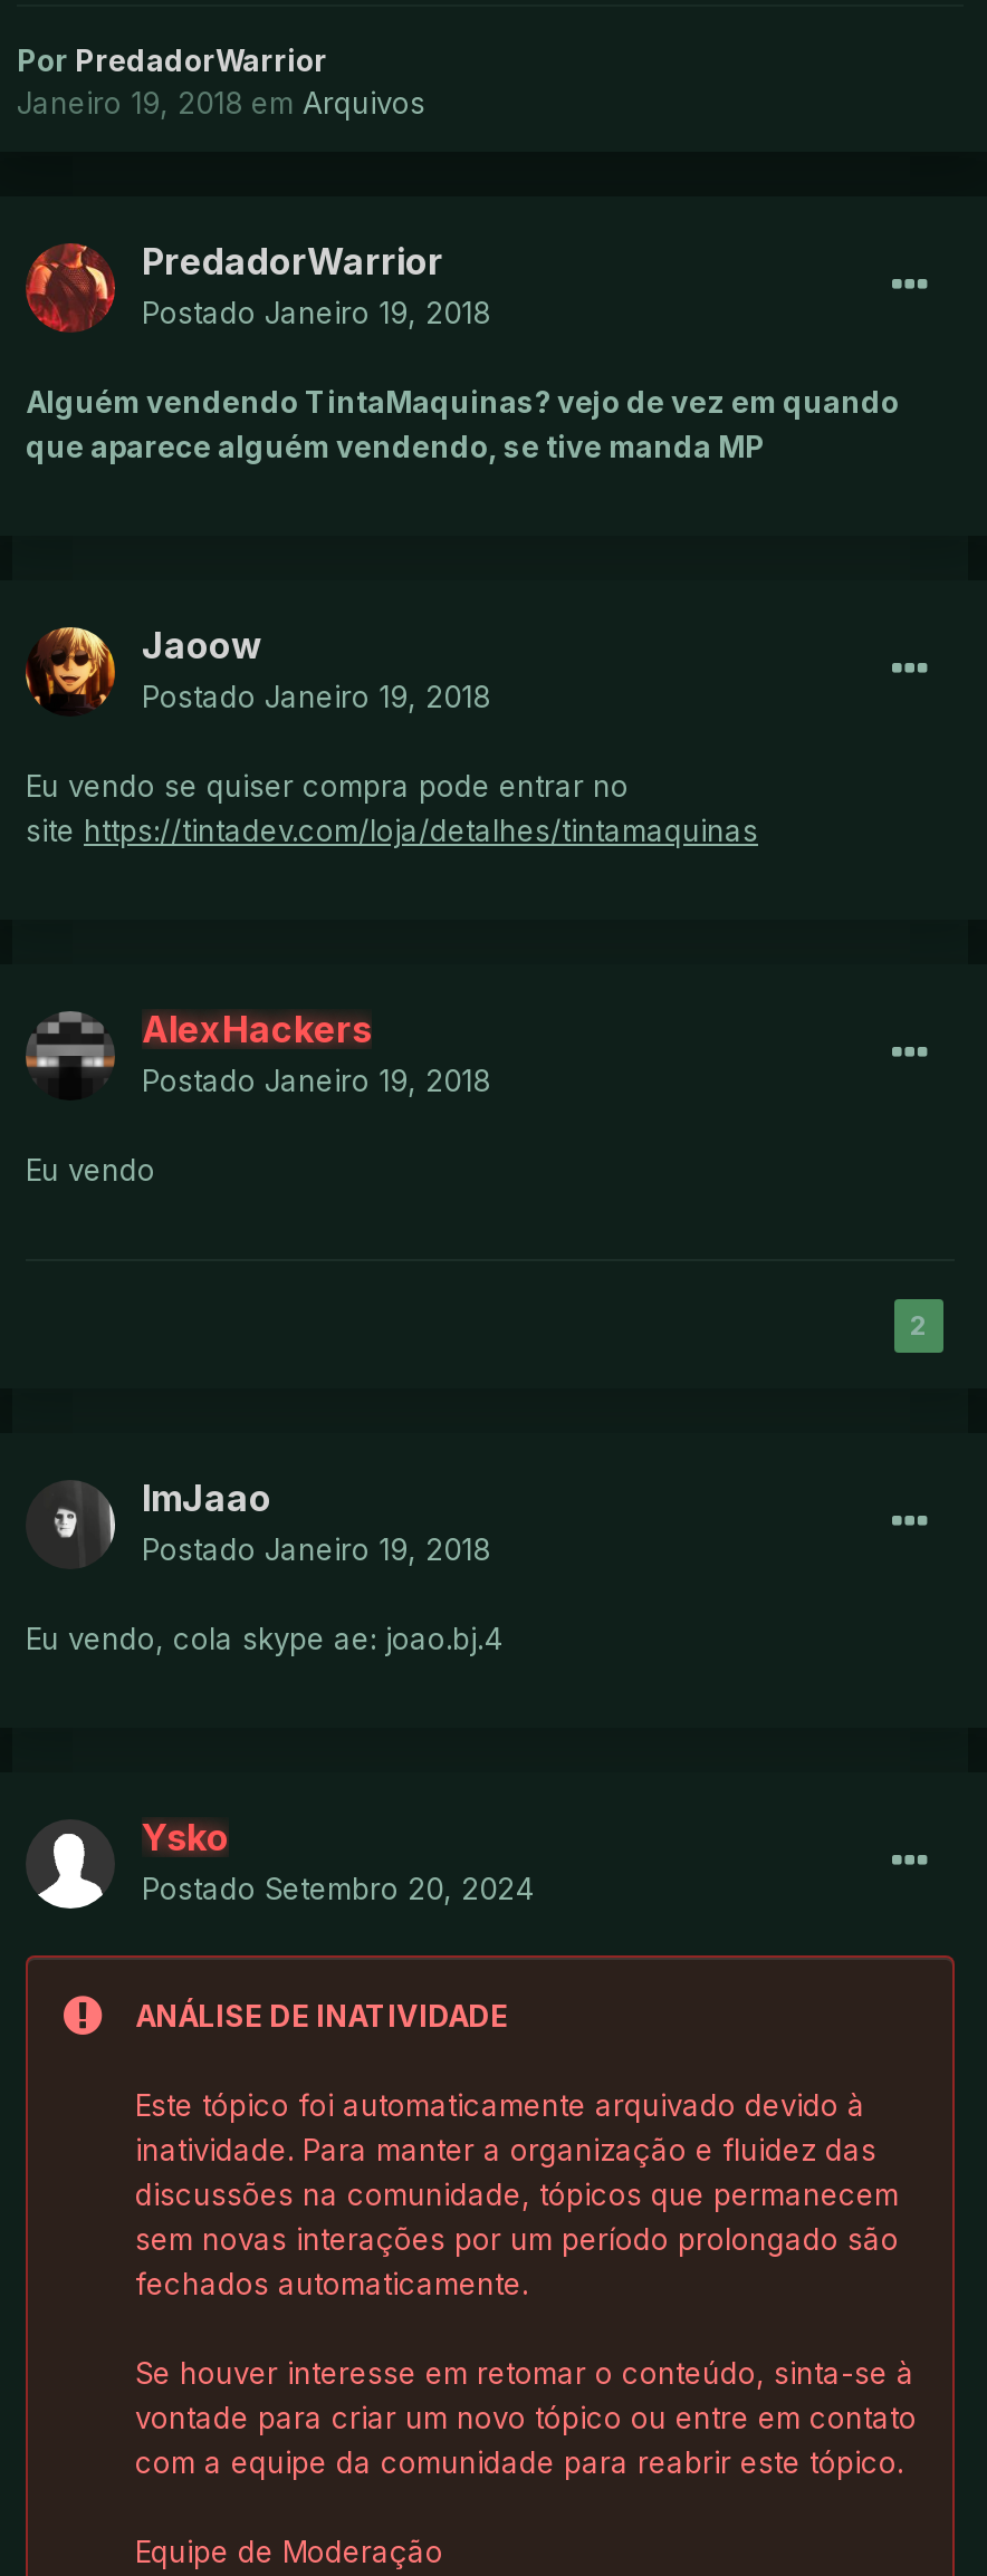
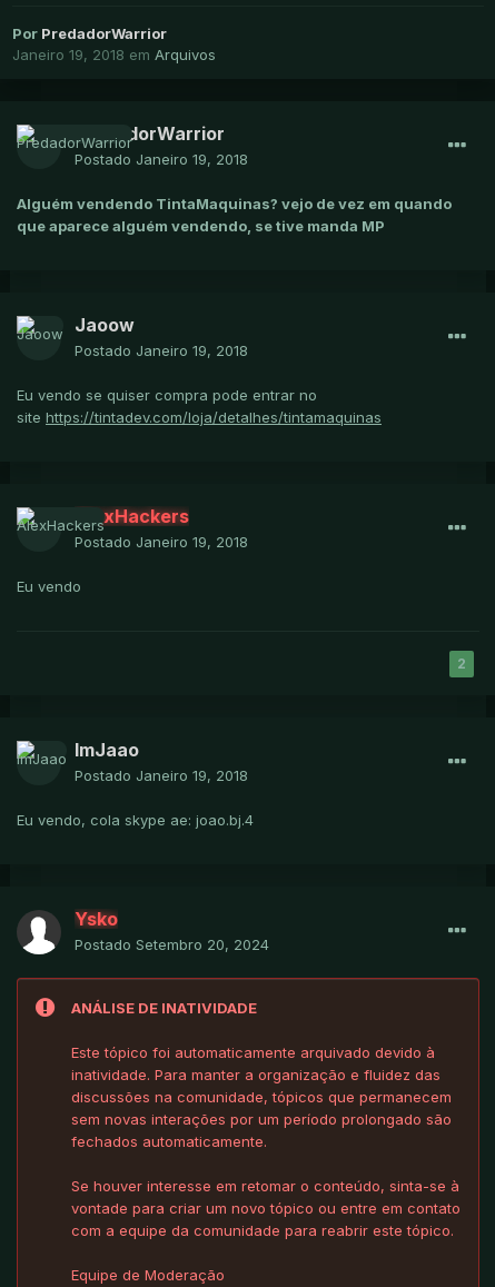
[23,241,135,335] [image] -> [16,123,71,169] [image]
[23,625,117,717] [image] -> [16,315,63,359] [image]
[23,1009,135,1100] [image] -> [16,506,71,552] [image]
[26,1480,124,1567] [image] -> [16,740,67,782] [image]

